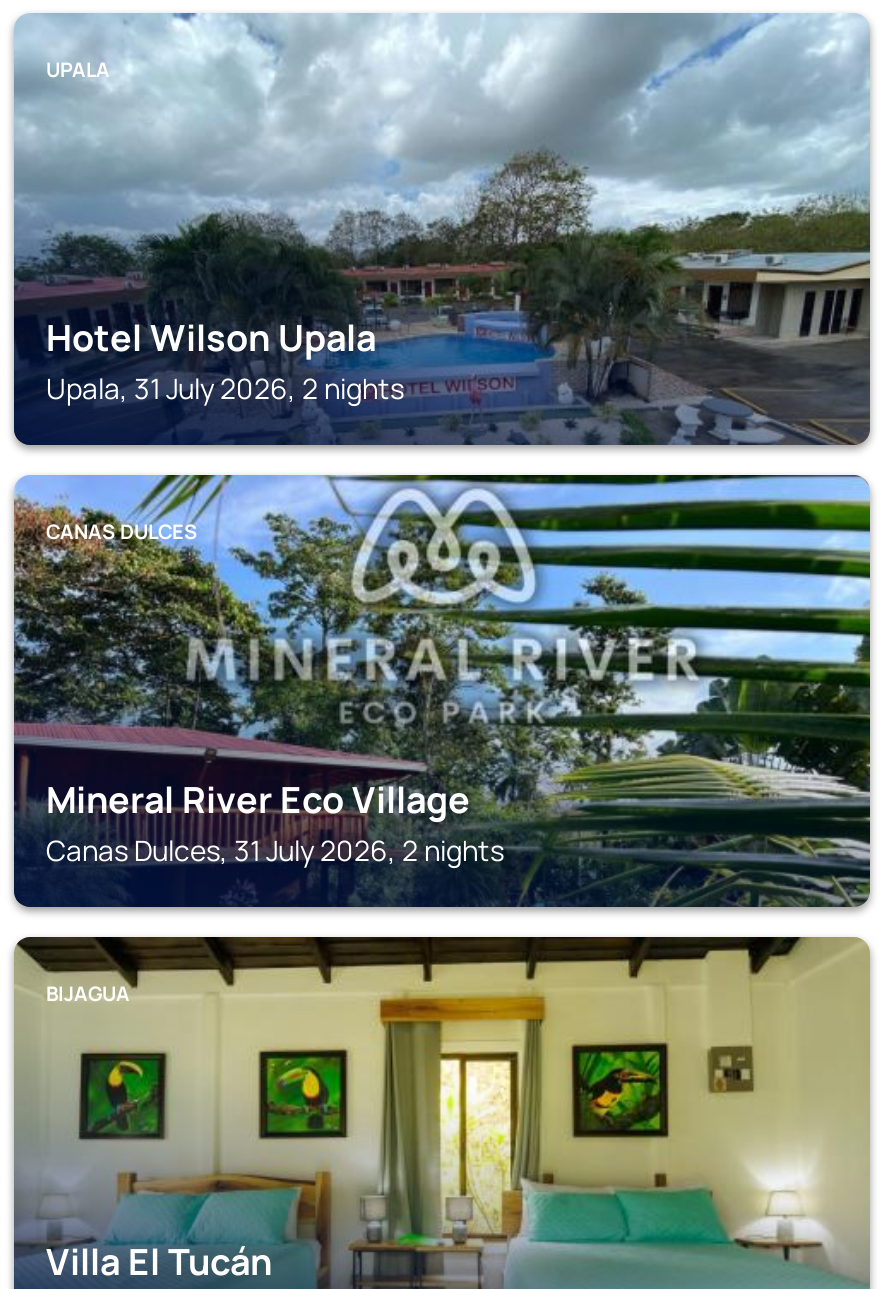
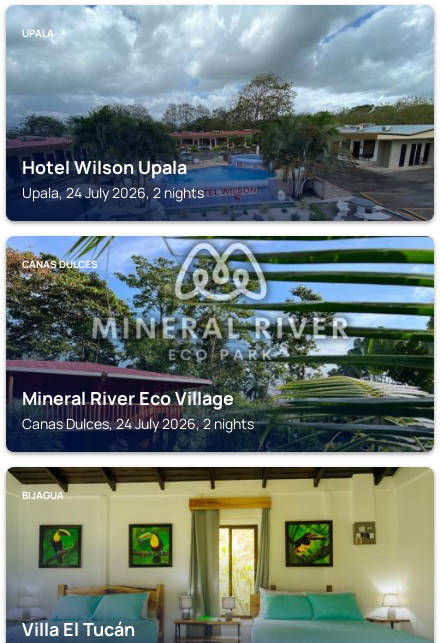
[46,369,404,407] Upala, 31 July 2026, 2 nights -> [22,183,204,202] Upala, 24 July 2026, 2 nights
[46,831,504,869] Canas Dulces, 31 July 2026, 2 nights -> [22,414,254,433] Canas Dulces, 24 July 2026, 2 nights

